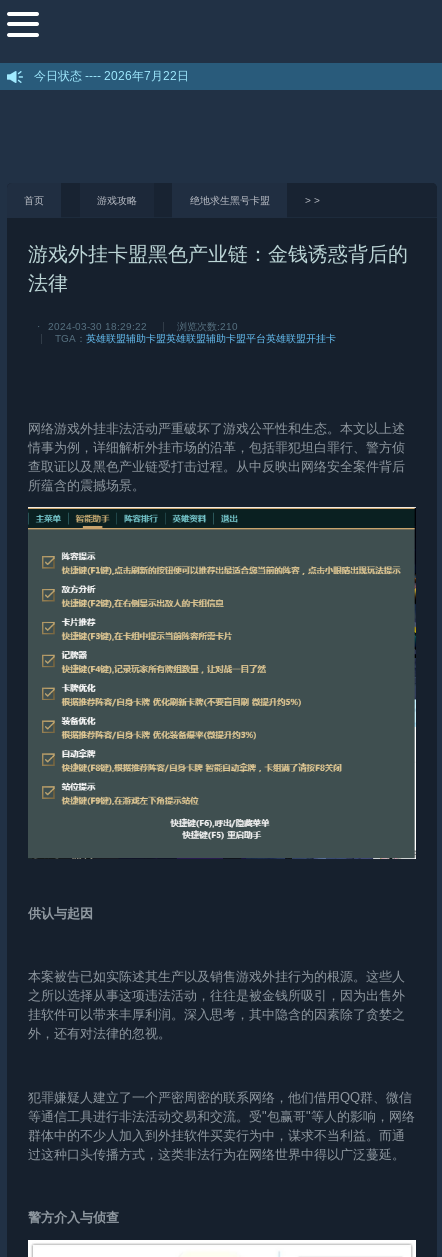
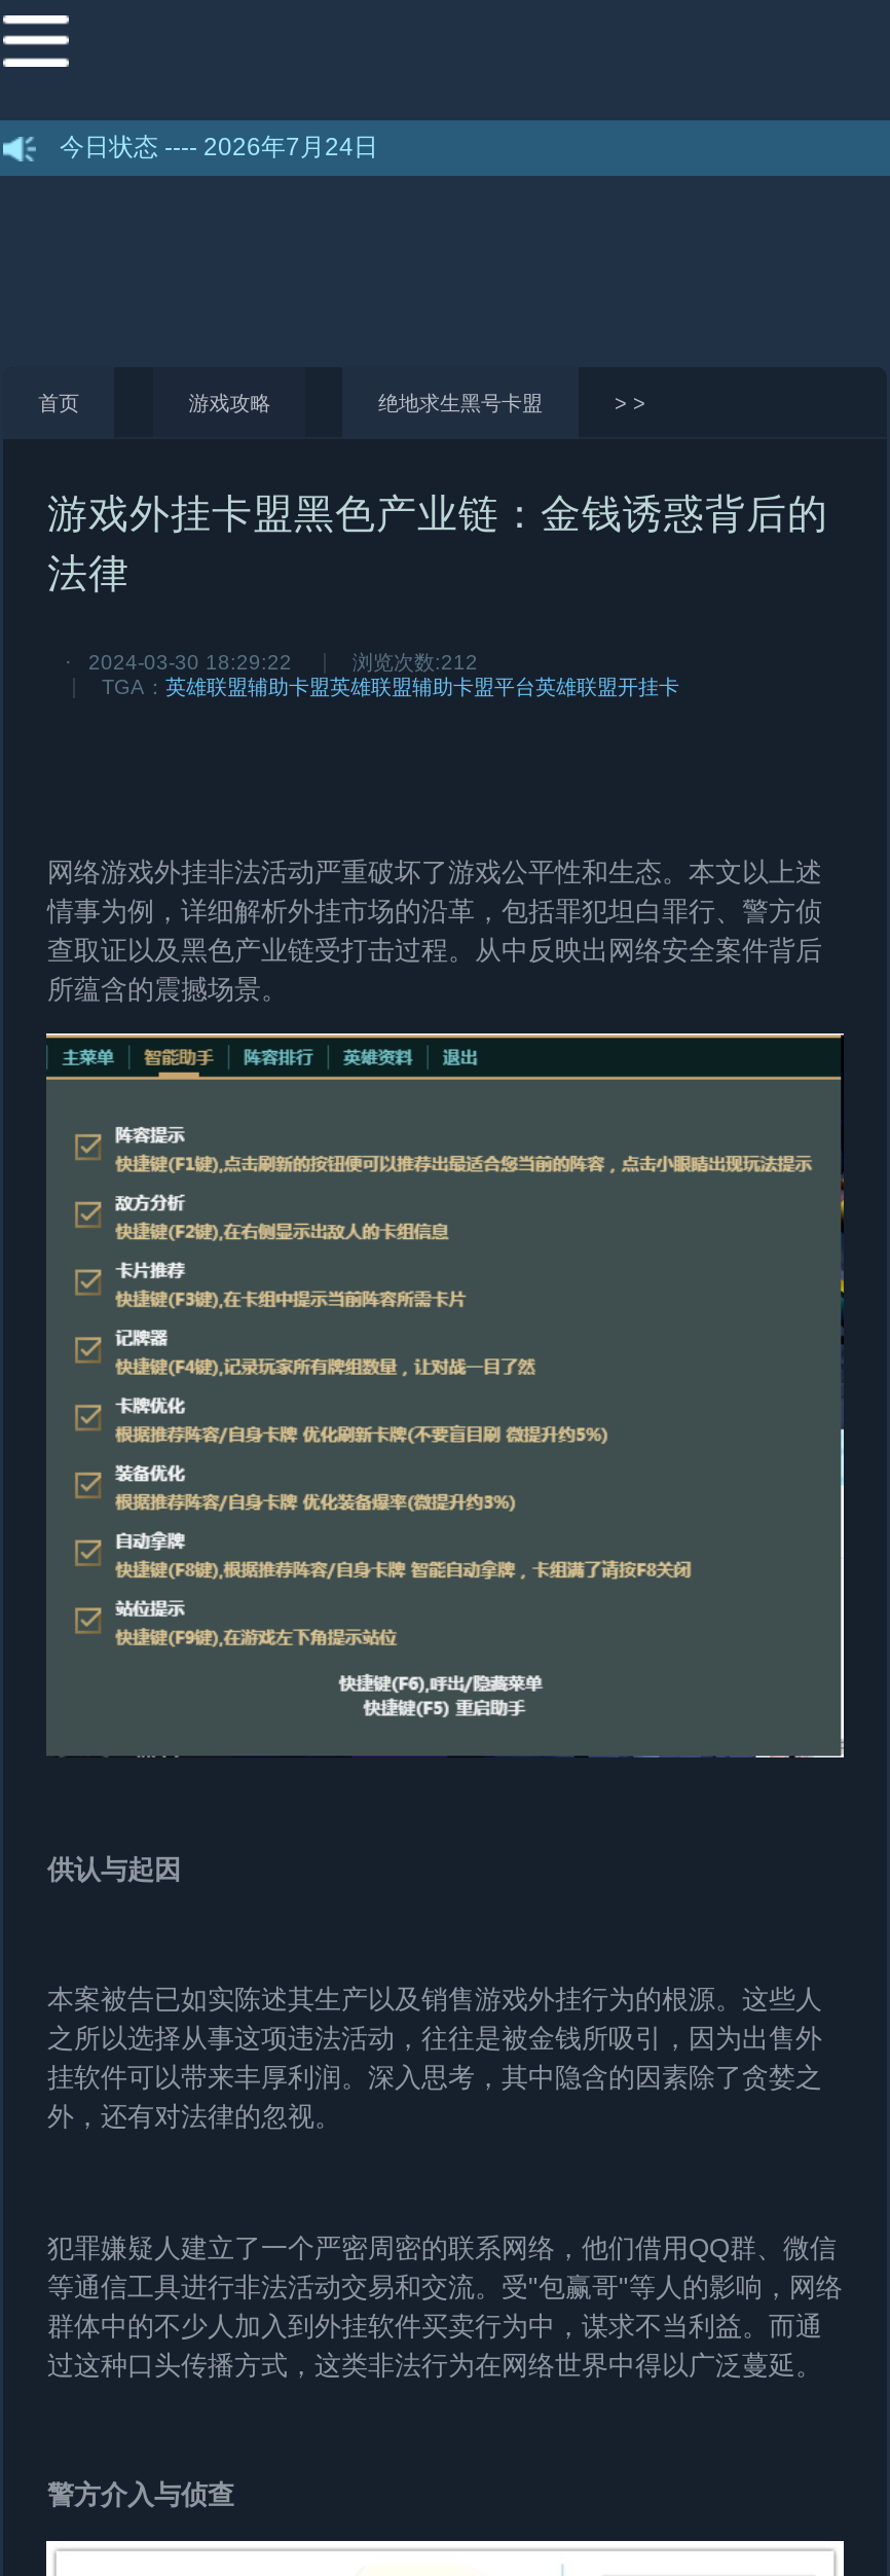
[34,69,189,83] 今日状态 ---- 2026年7月22日 -> [60,133,378,162] 今日状态 ---- 2026年7月24日
[177,321,238,332] 浏览次数:210 -> [353,652,478,674] 浏览次数:212

